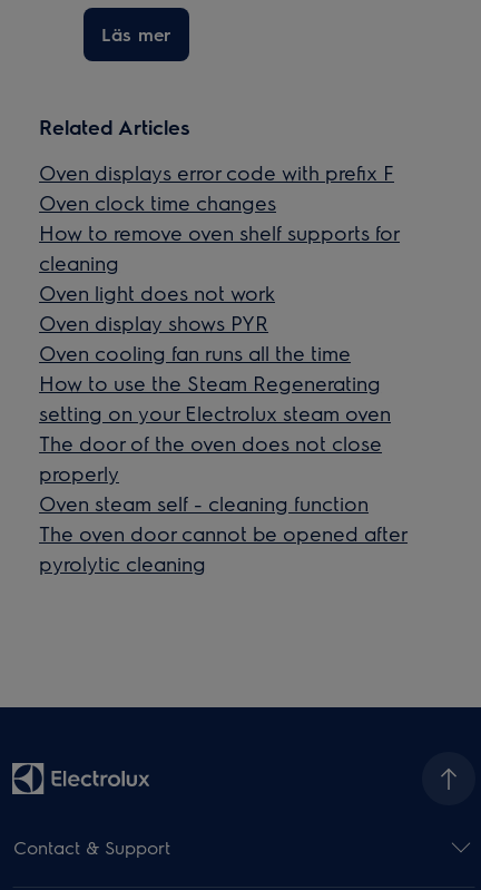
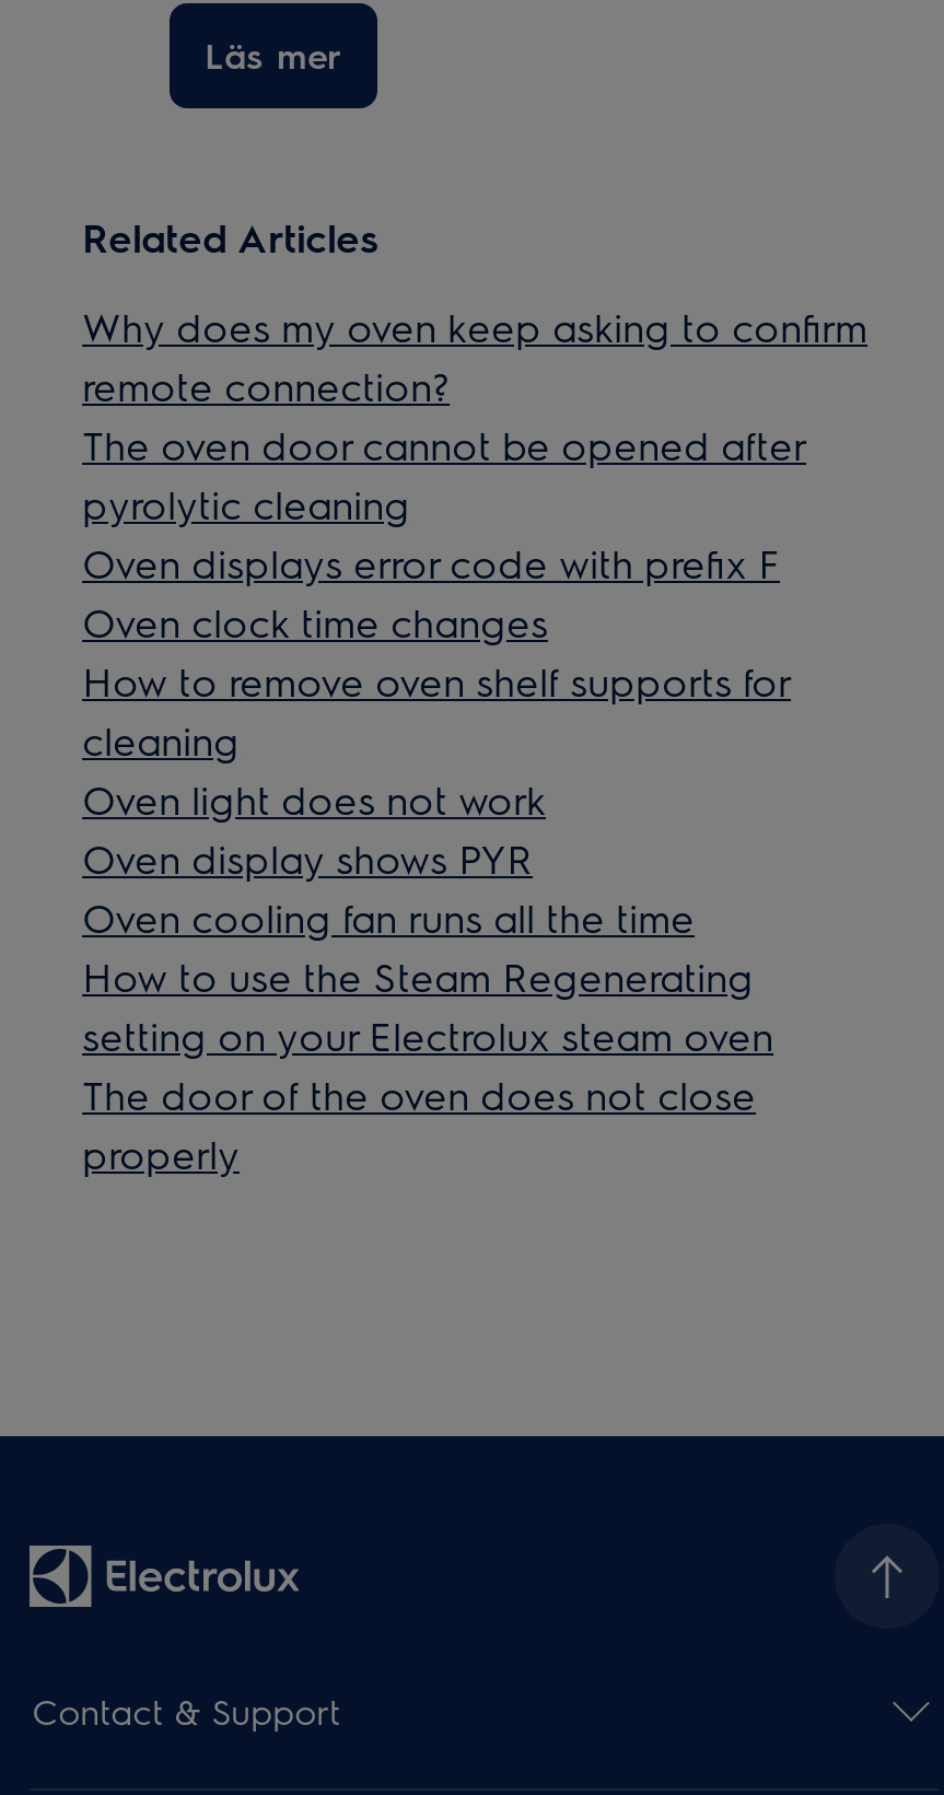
none -> [82,301,867,410] Why does my oven keep asking to confirm | remote connection?
moved [39,159,400,486] -> [82,537,791,1178]: Oven displays error code with prefix F | Oven clock time changes | How to remove oven shelf supports for | ... | The door of the oven does not close | properly
[39,490,369,516] Oven steam self - cleaning function -> none
moved [39,520,408,576] -> [82,419,806,528]: The oven door cannot be opened after | pyrolytic cleaning

